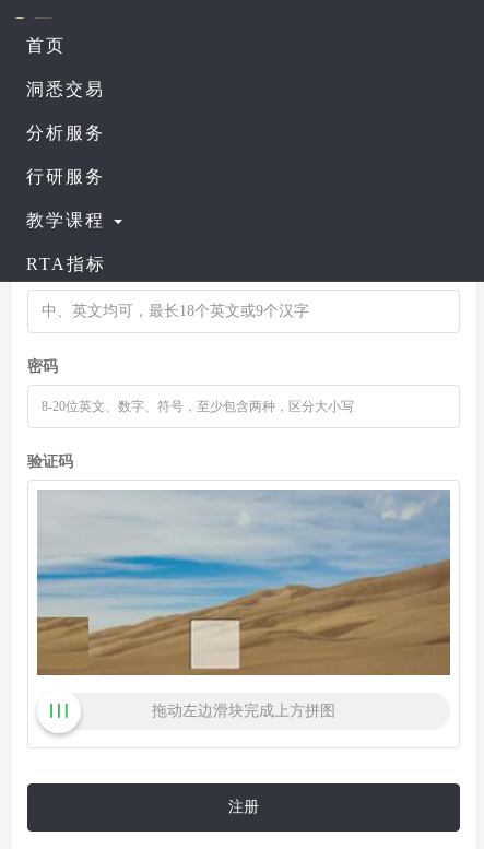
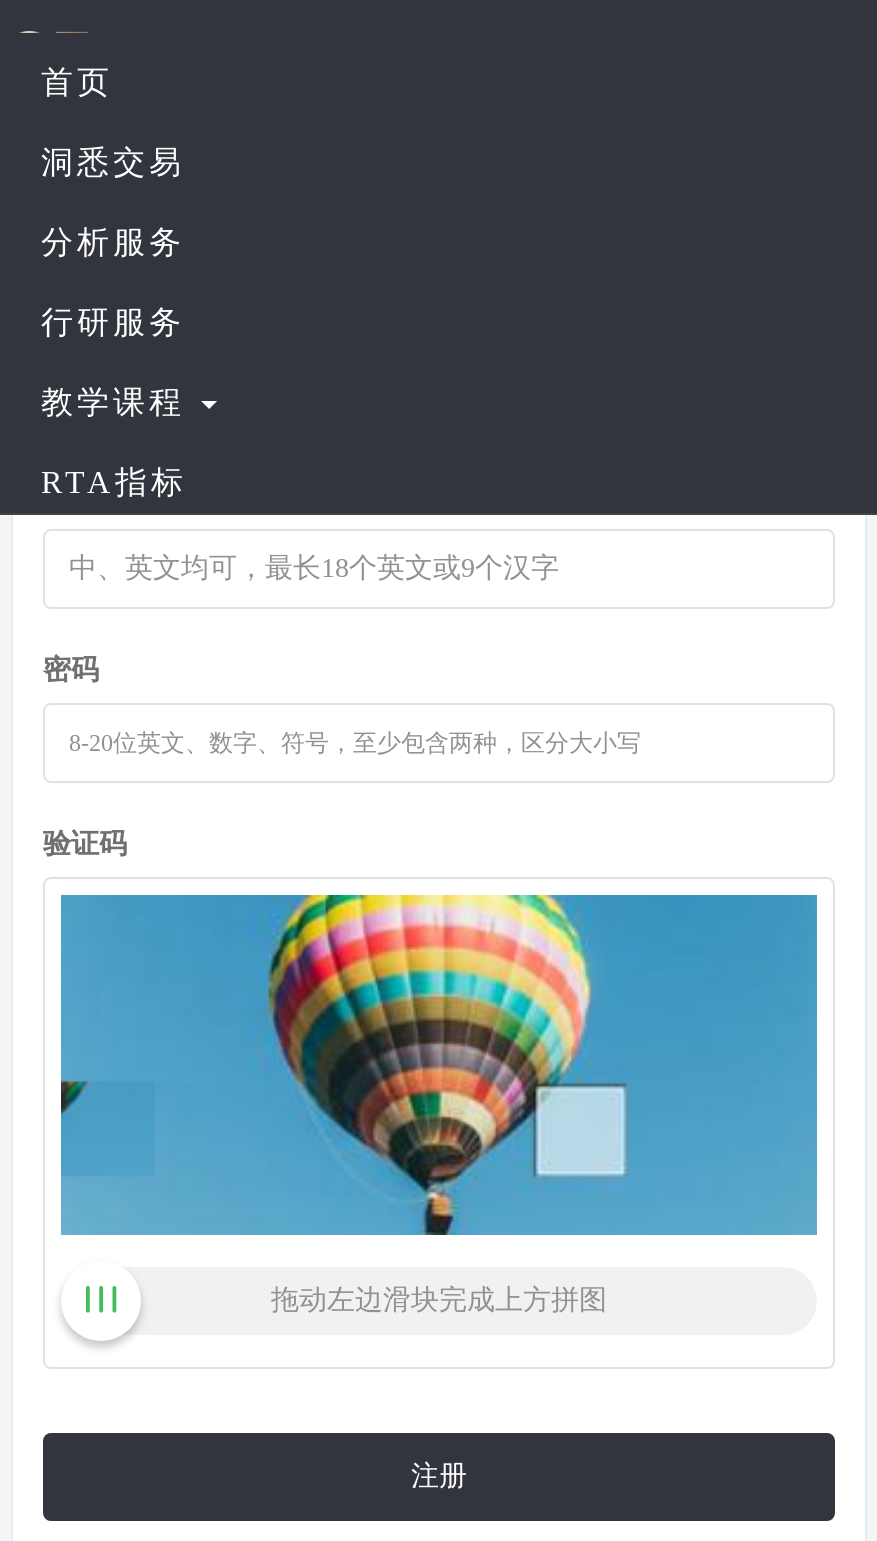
[36,488,451,676] [image] -> [59,893,819,1237] [image]

